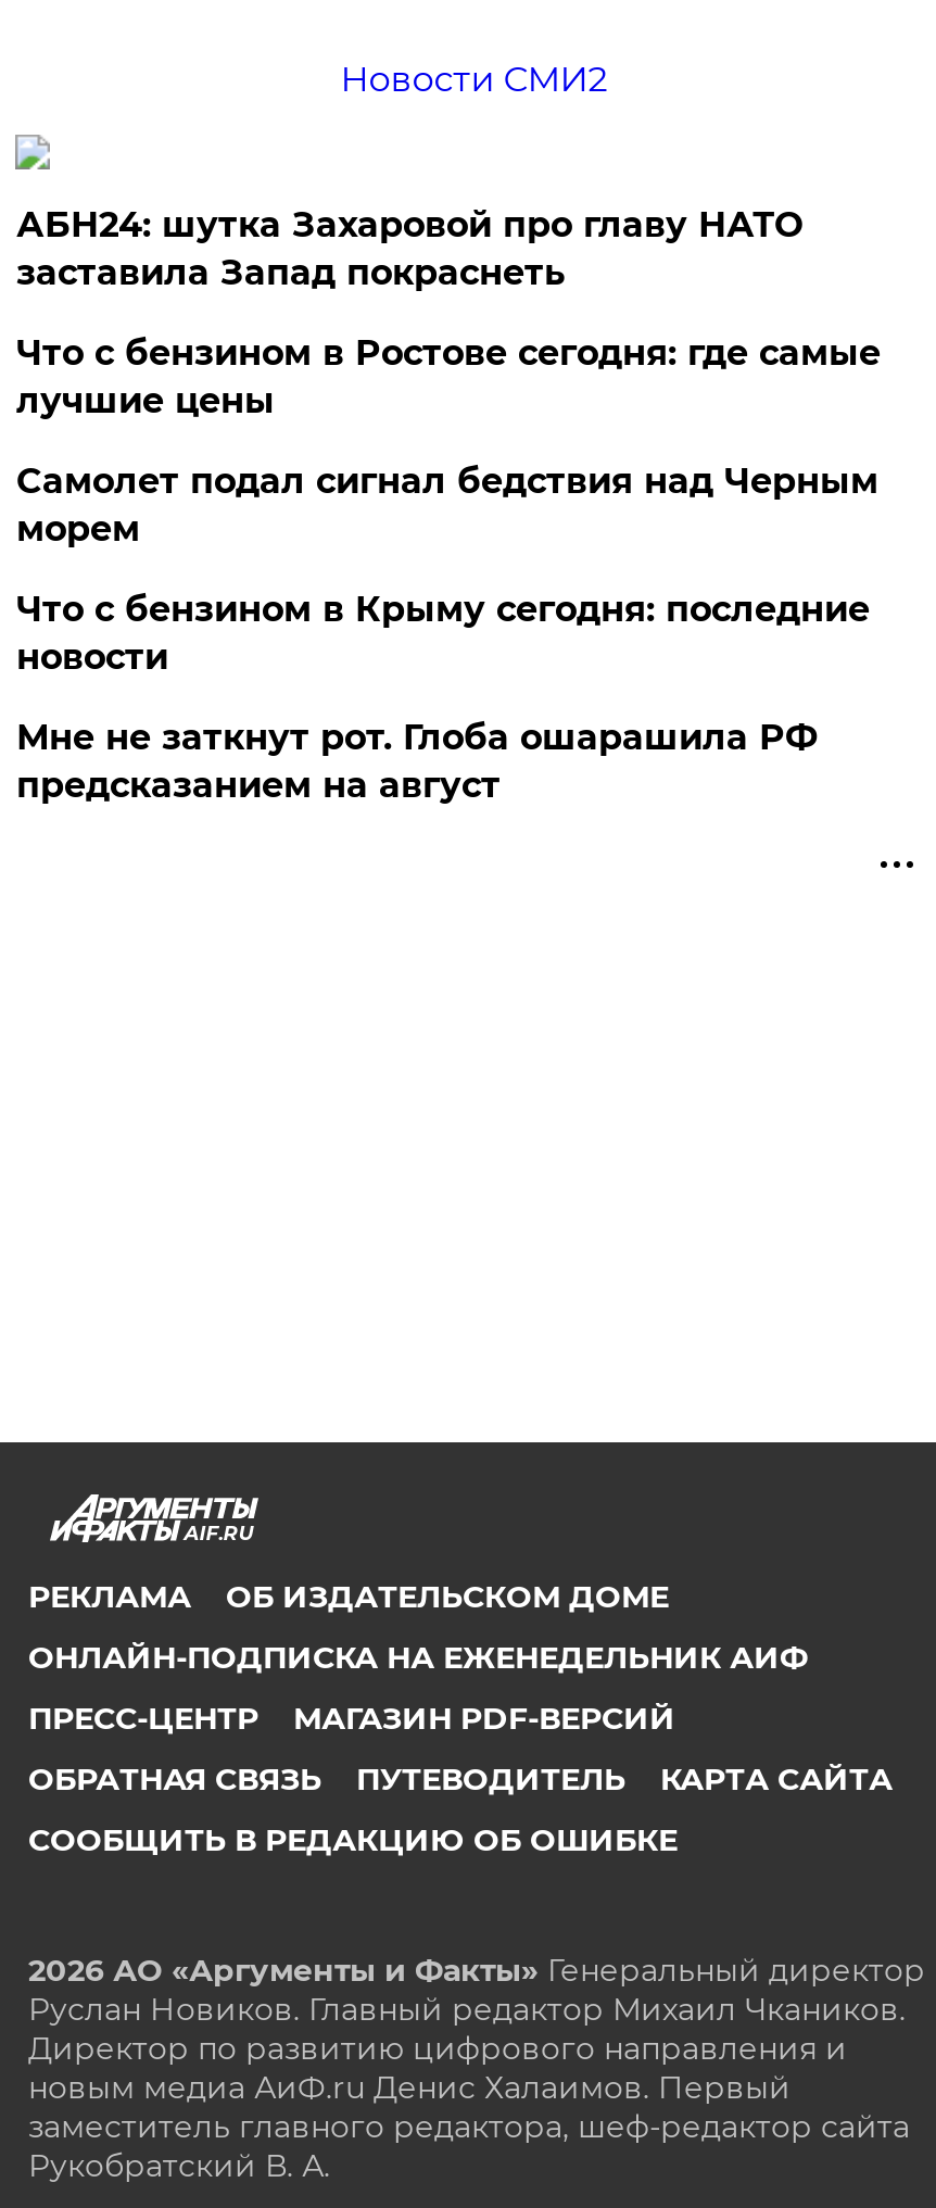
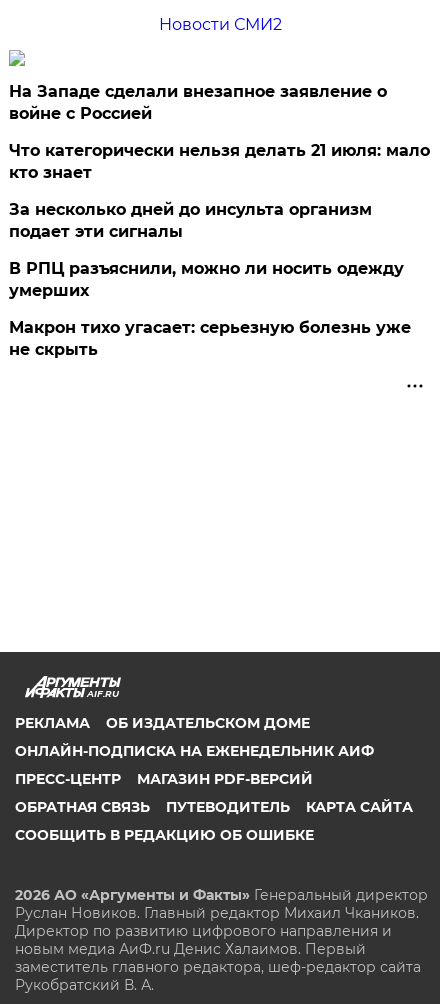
[16,204,802,293] АБН24: шутка Захаровой про главу НАТО | заставила Запад покраснеть -> [9,82,387,123] На Западе сделали внезапное заявление о | войне с Россией
[16,332,880,421] Что с бензином в Ростове сегодня: где самые | лучшие цены -> [9,141,430,182] Что категорически нельзя делать 21 июля: мало | кто знает
[16,460,878,549] Самолет подал сигнал бедствия над Черным | морем -> [9,200,372,241] За несколько дней до инсульта организм | подает эти сигналы
[16,588,870,677] Что с бензином в Крыму сегодня: последние | новости -> [9,259,404,300] В РПЦ разъяснили, можно ли носить одежду | умерших
[16,716,817,805] Мне не заткнут рот. Глоба ошарашила РФ | предсказанием на август -> [9,318,411,359] Макрон тихо угасает: серьезную болезнь уже | не скрыть

